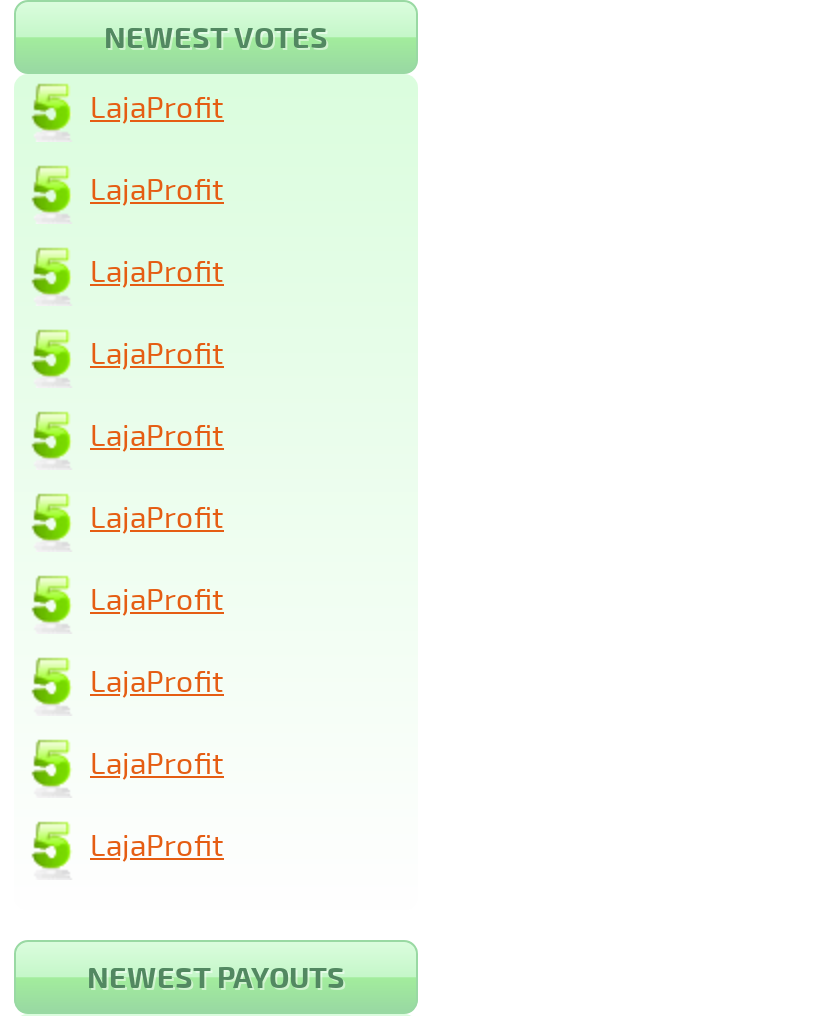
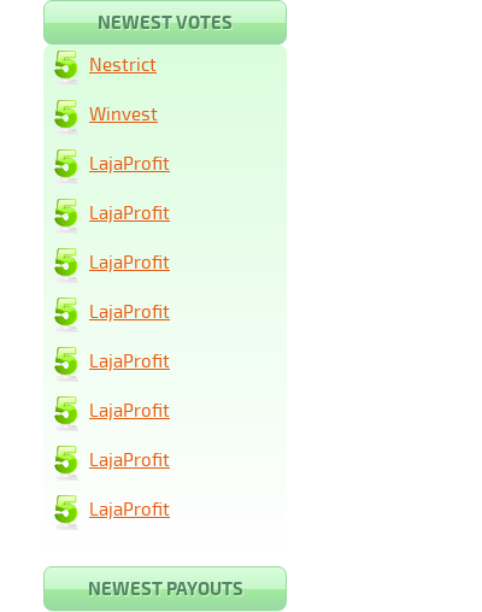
[90,88,224,124] LajaProfit -> [89,53,157,74] Nestrict
[90,170,224,206] LajaProfit -> [89,102,158,124] Winvest

